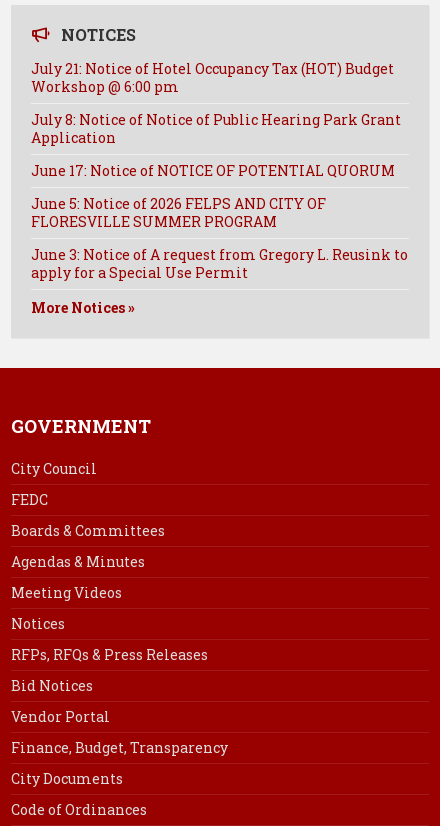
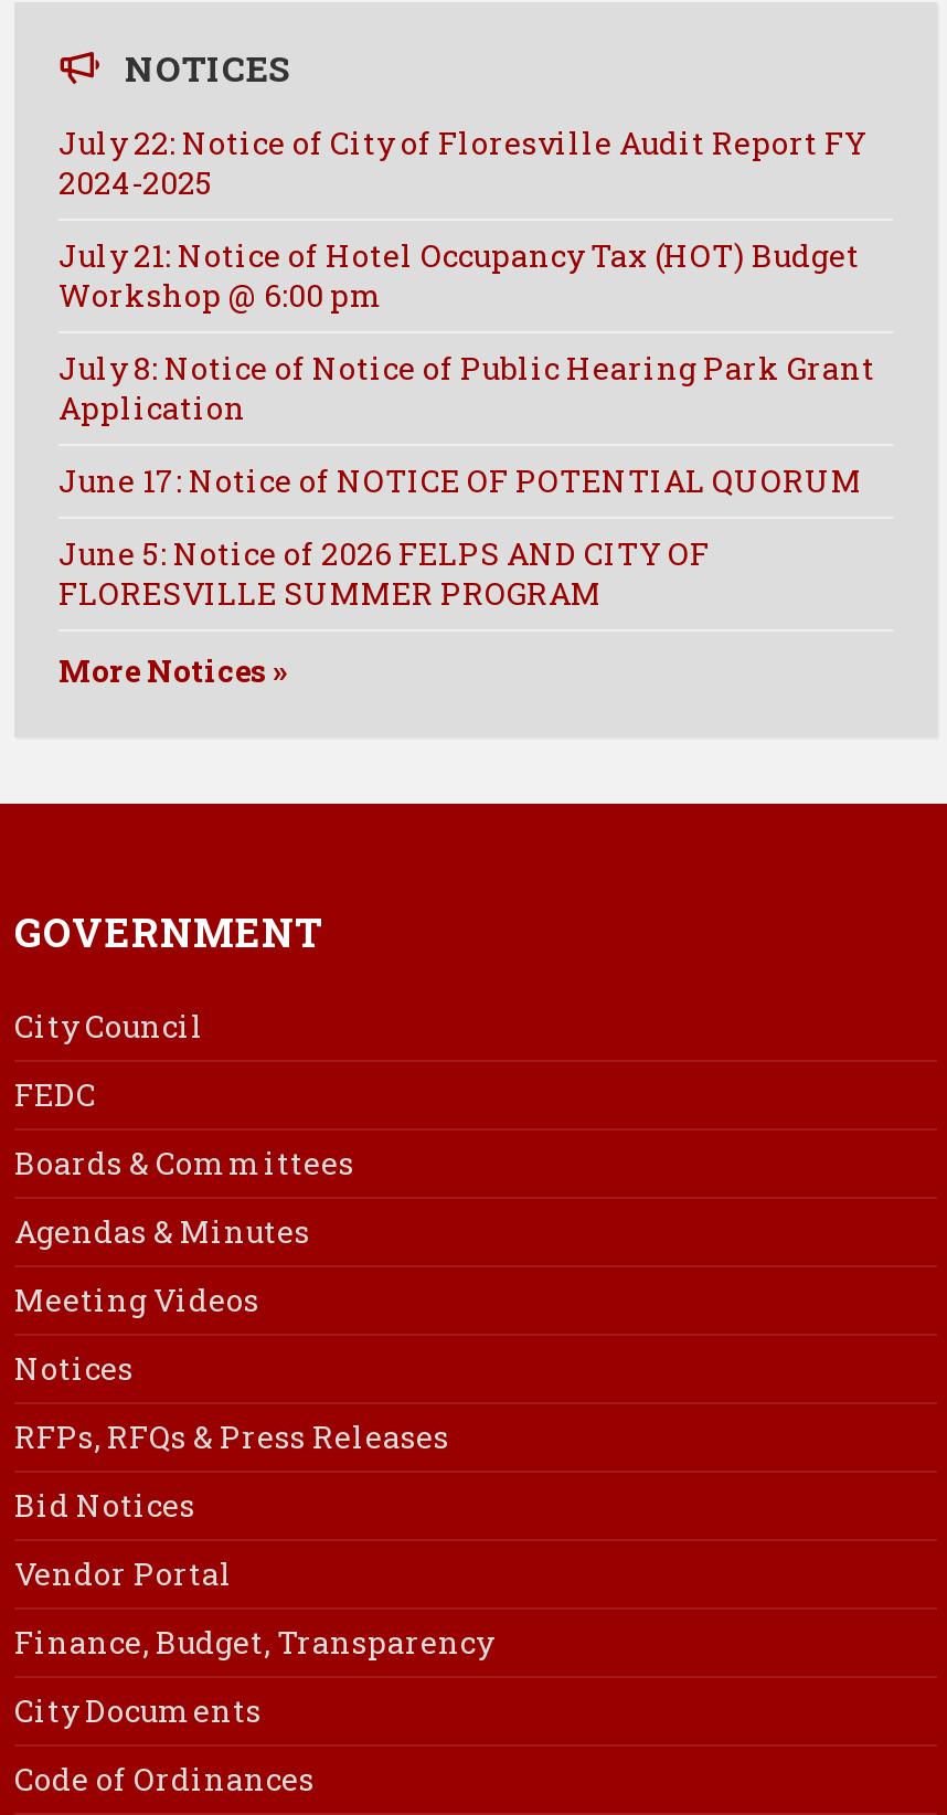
none -> [58,121,866,202] July 22: Notice of City of Floresville Audit Report FY | 2024-2025
moved [31,59,401,231] -> [58,233,875,613]: July 21: Notice of Hotel Occupancy Tax (HOT) Budget | Workshop @ 6:00 pm | July 8: Notice of Notice of Public Hearing Park Grant | Application | June 17: Notice of NOTICE OF POTENTIAL QUORUM | June 5: Notice of 2026 FELPS AND CITY OF | FLORESVILLE SUMMER PROGRAM
[31,245,408,282] June 3: Notice of A request from Gregory L. Reusink to | apply for a Special Use Permit -> none

